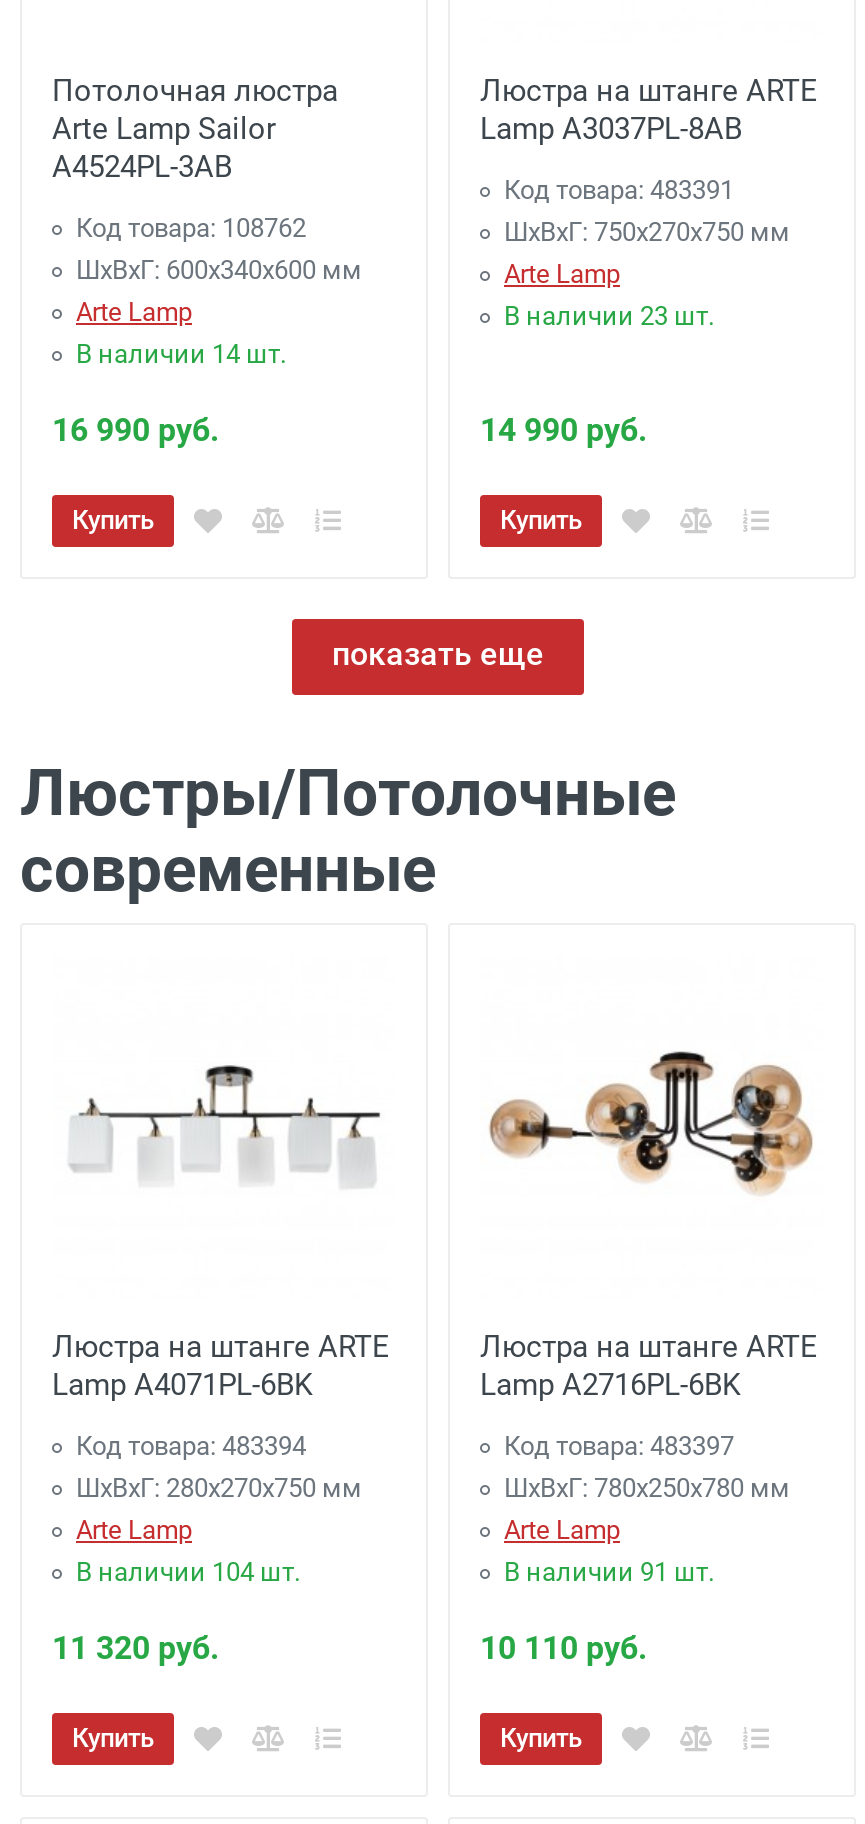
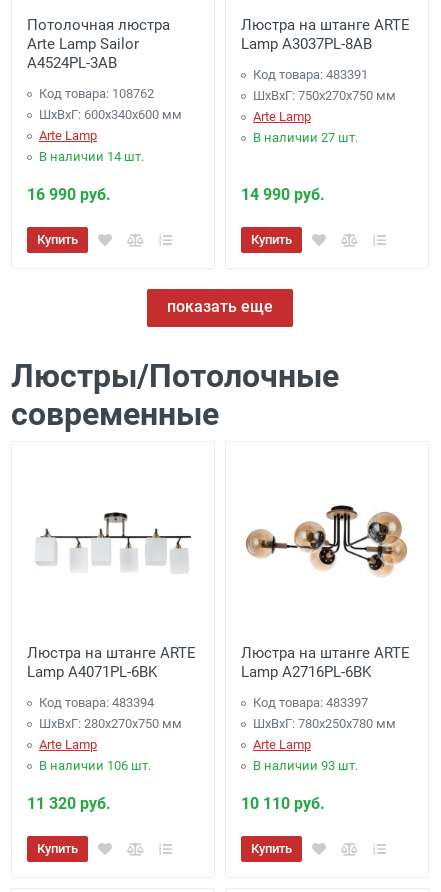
[504,301,714,331] В наличии 23 шт. -> [253,130,358,145] В наличии 27 шт.
[76,1557,300,1587] В наличии 104 шт. -> [39,758,151,773] В наличии 106 шт.
[504,1557,714,1587] В наличии 91 шт. -> [253,758,358,773] В наличии 93 шт.

